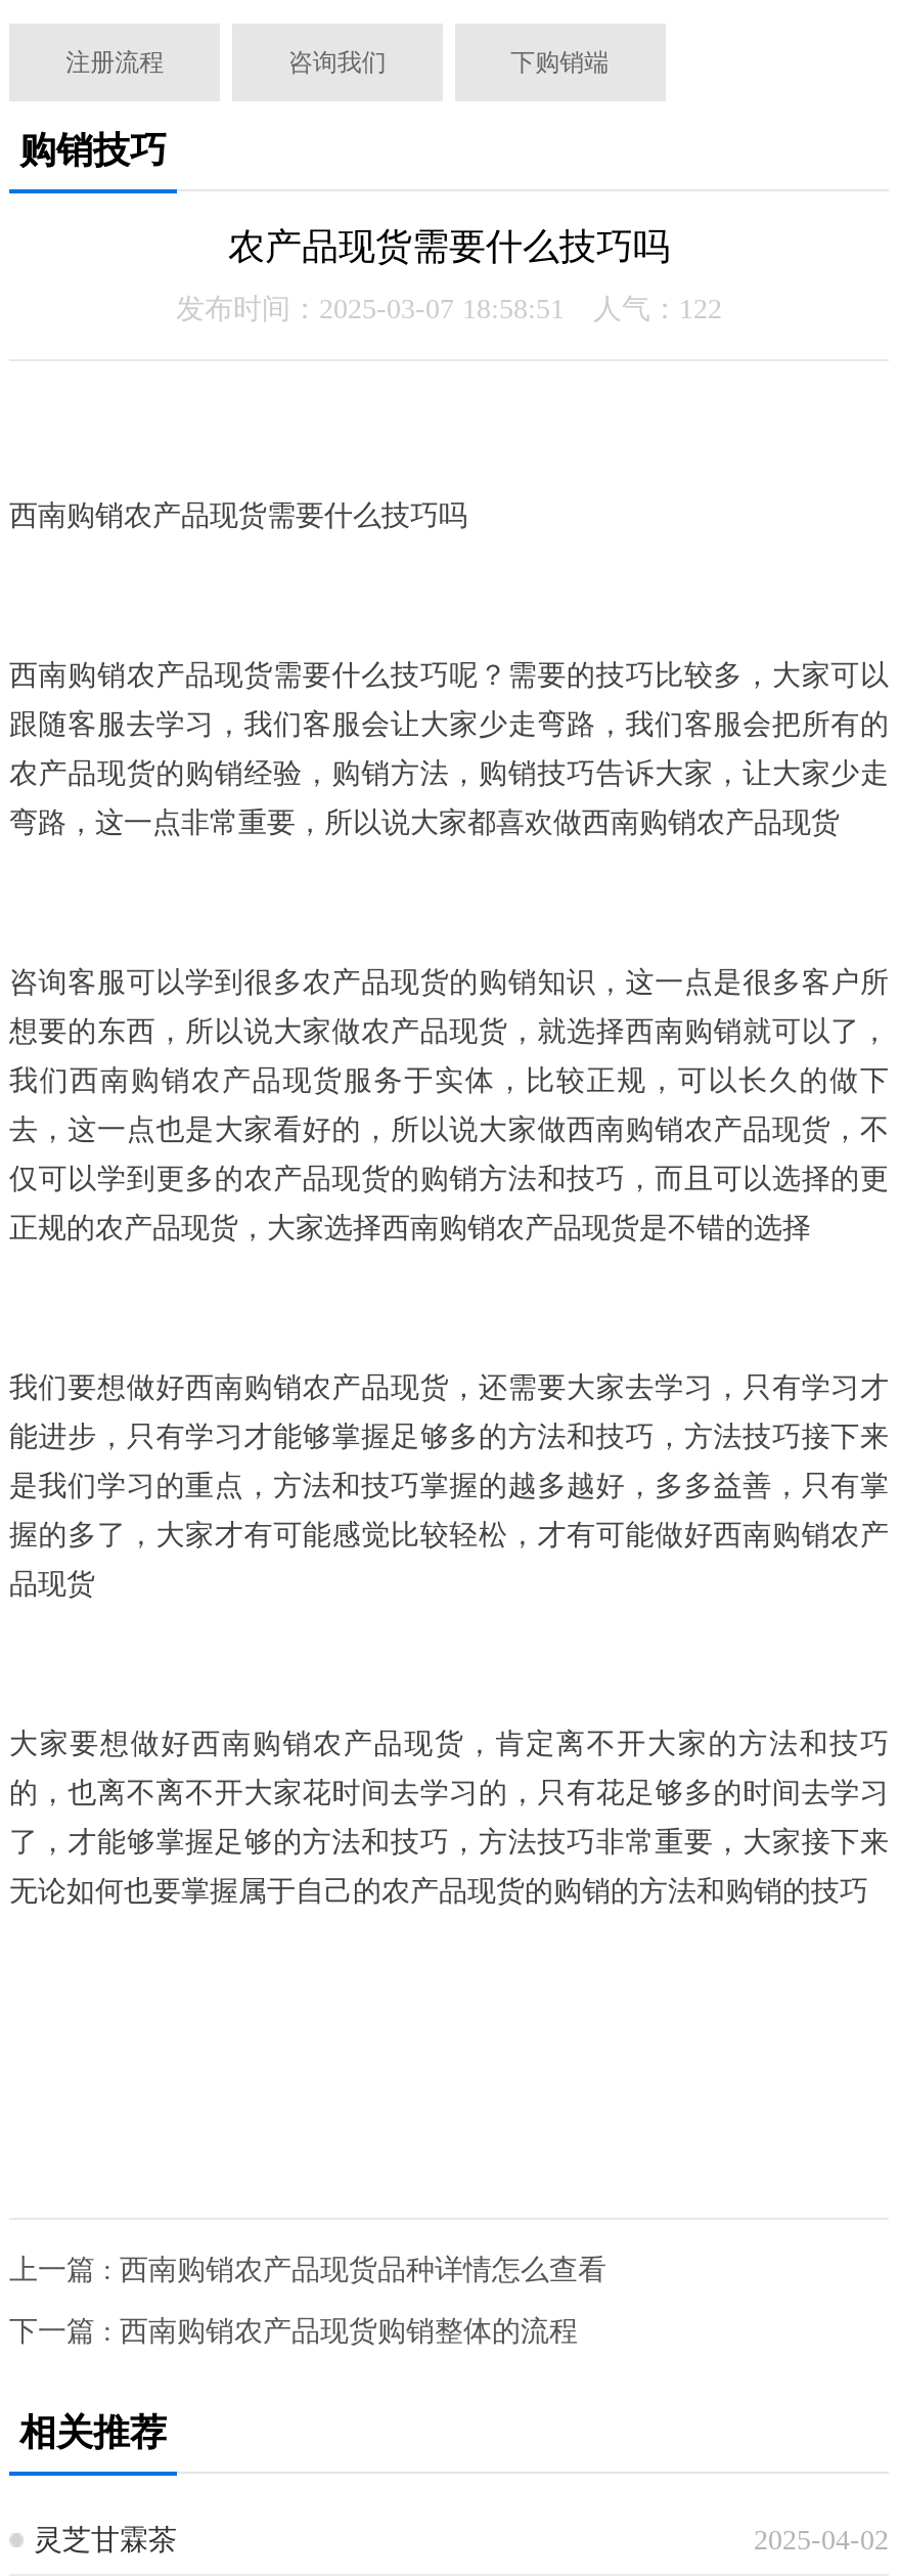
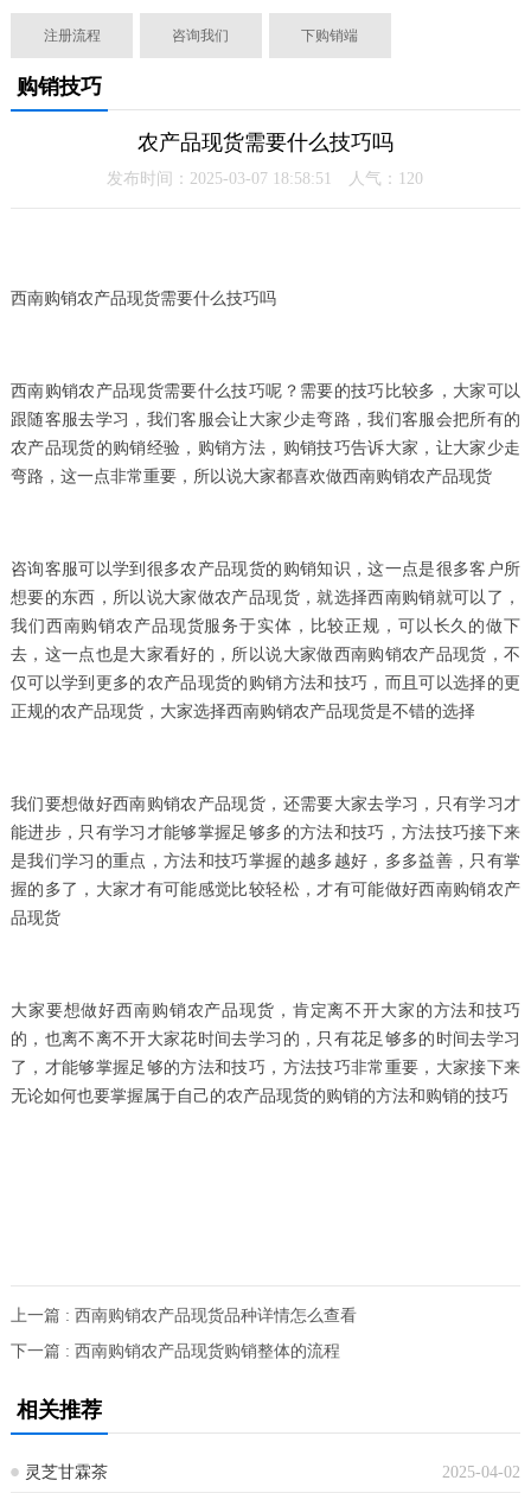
[176,294,722,324] 发布时间：2025-03-07 18:58:51 人气：122 -> [107,170,424,188] 发布时间：2025-03-07 18:58:51 人气：120

